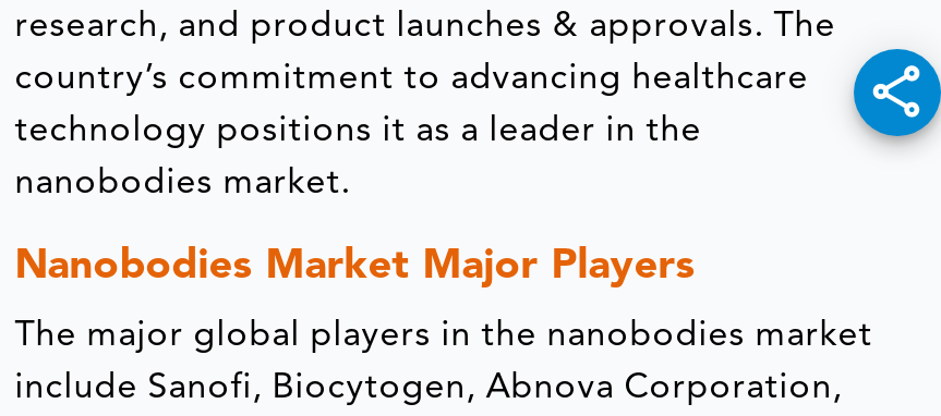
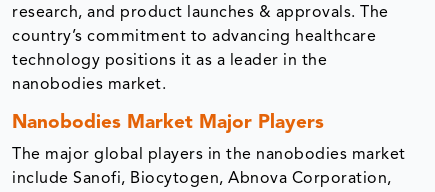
[849,47,934,149] [image] -> none

